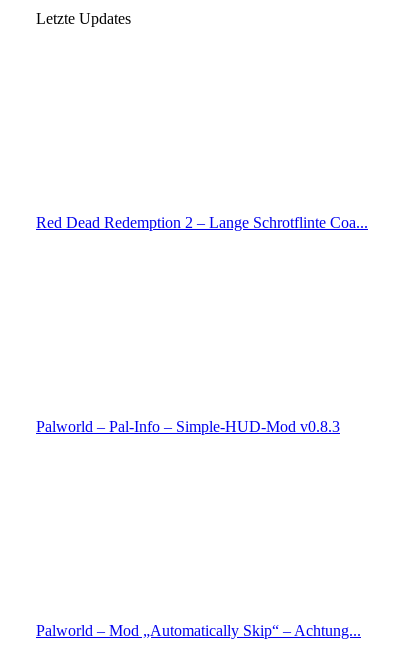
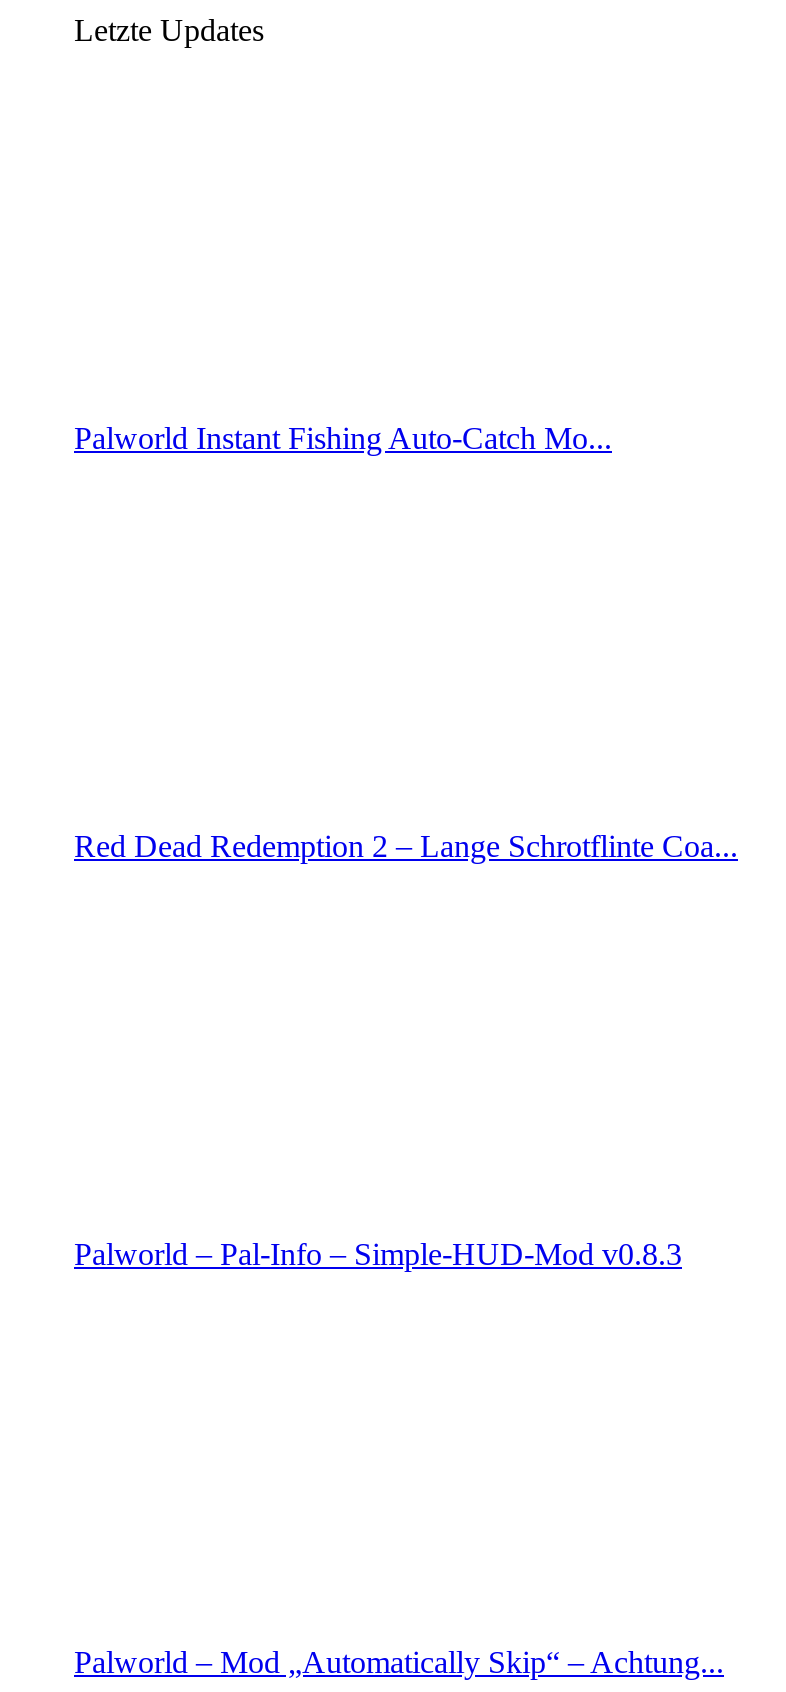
none -> [74,421,612,455] Palworld Instant Fishing Auto-Catch Mo...

